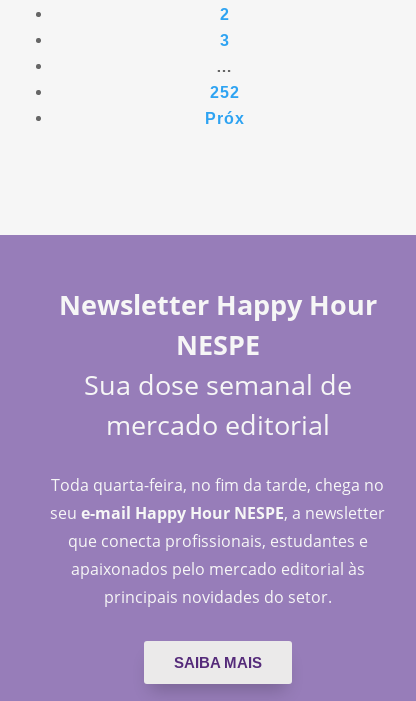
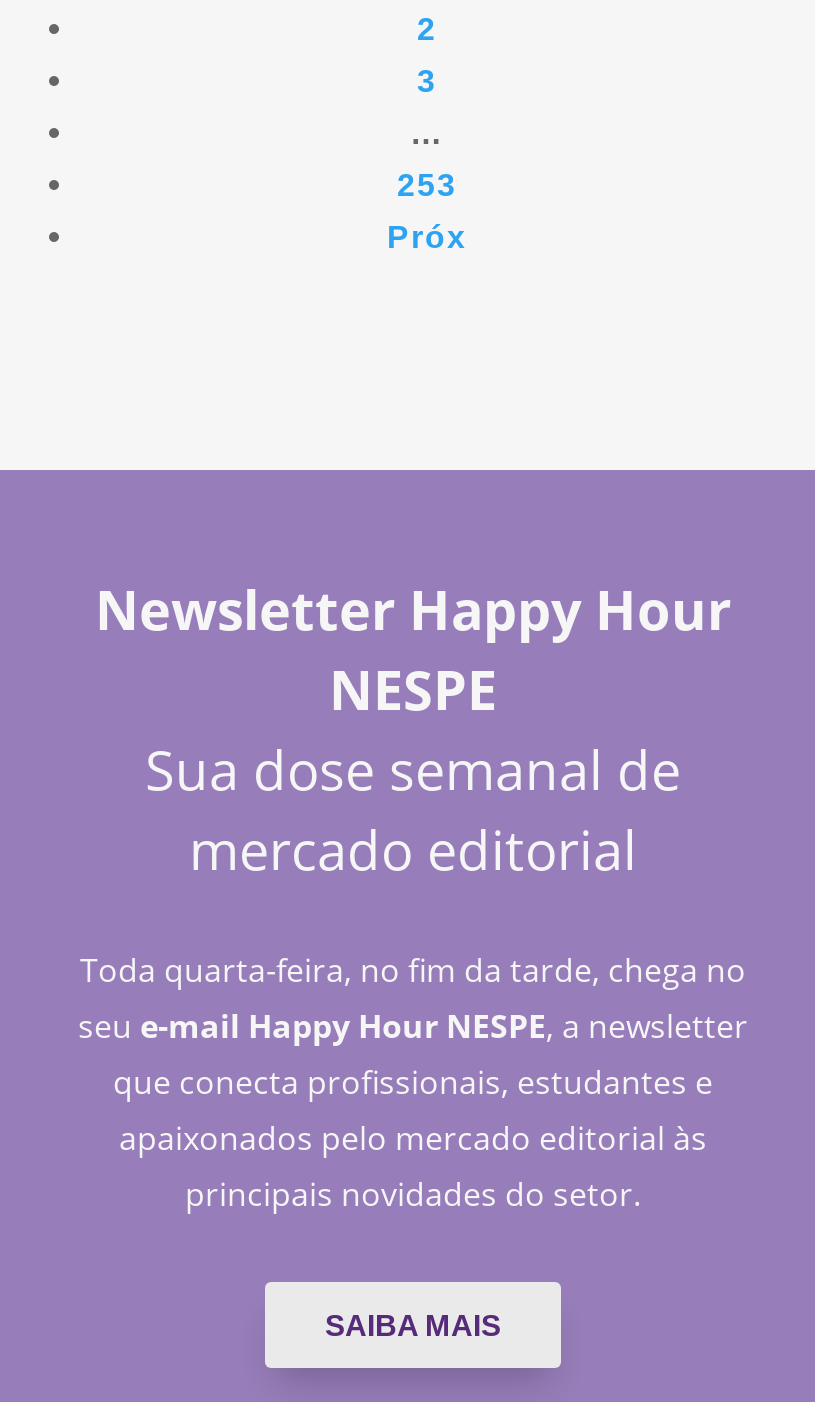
[210,84,240,101] 252 -> [397,168,457,202] 253

